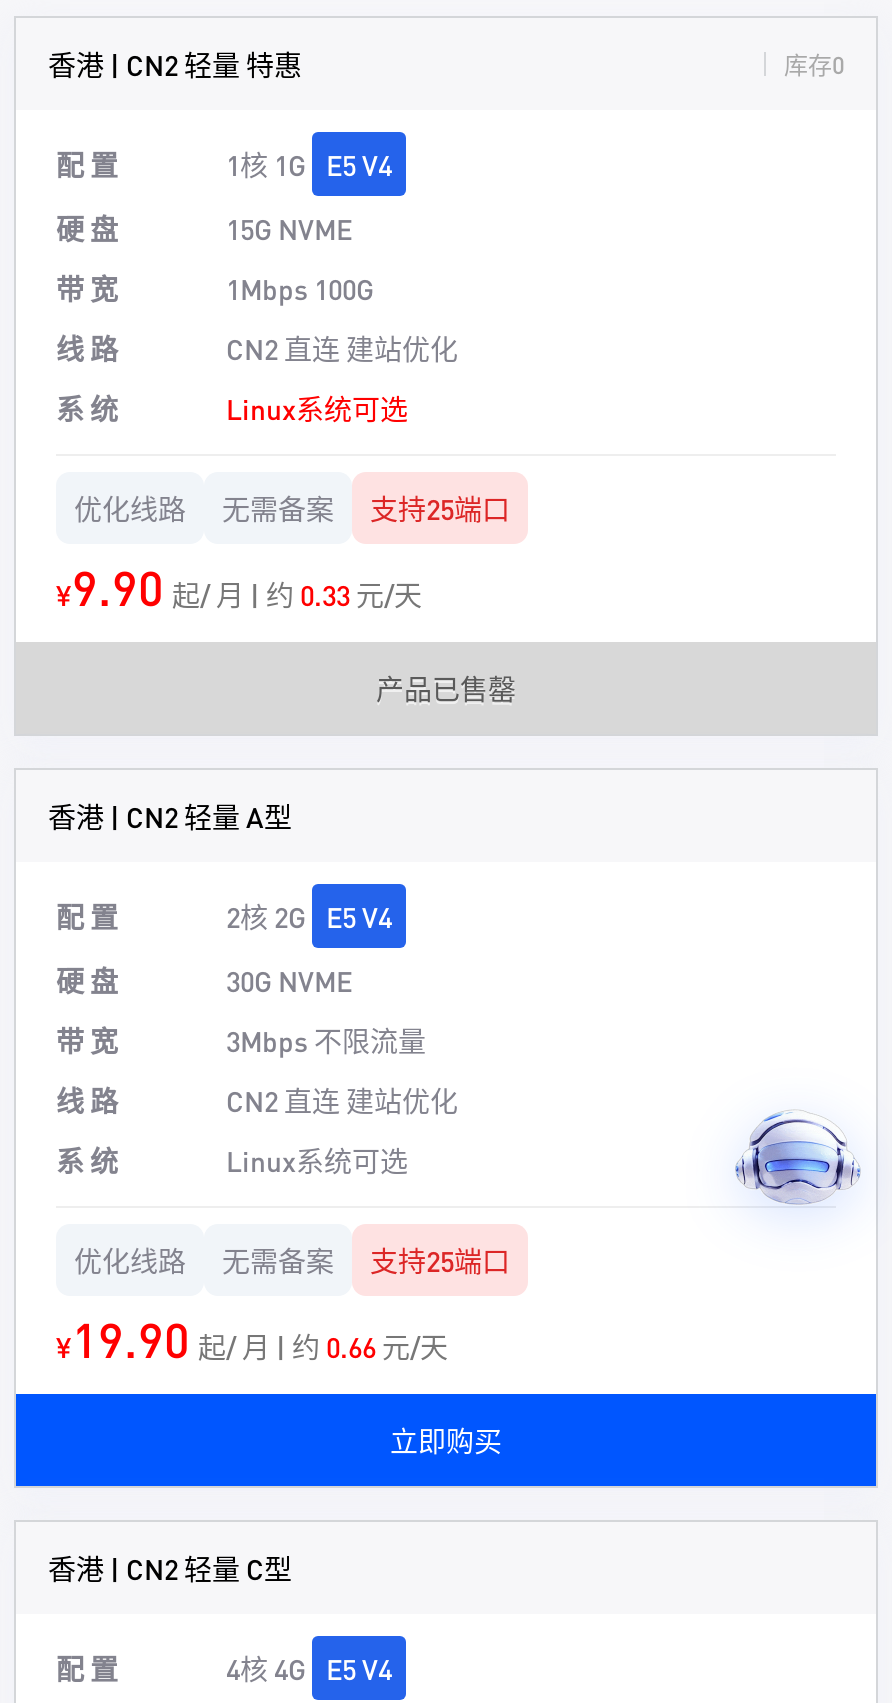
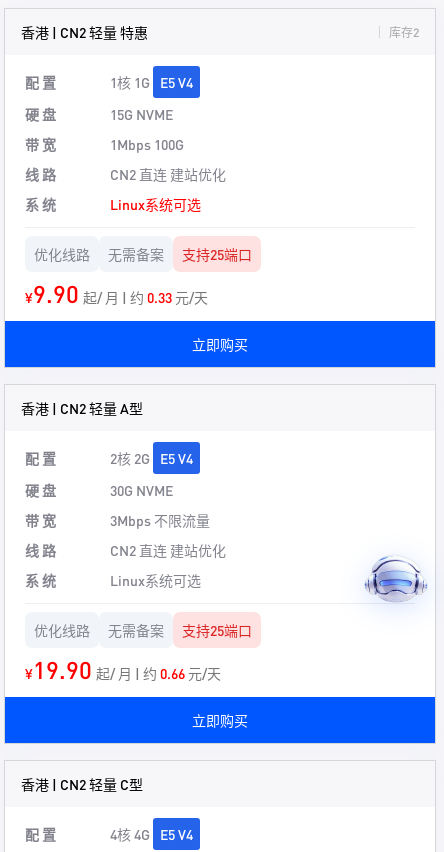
[784,50,844,80] 库存0 -> [389,25,419,40] 库存2
[376,670,516,706] 产品已售罄 -> [192,335,248,353] 立即购买

